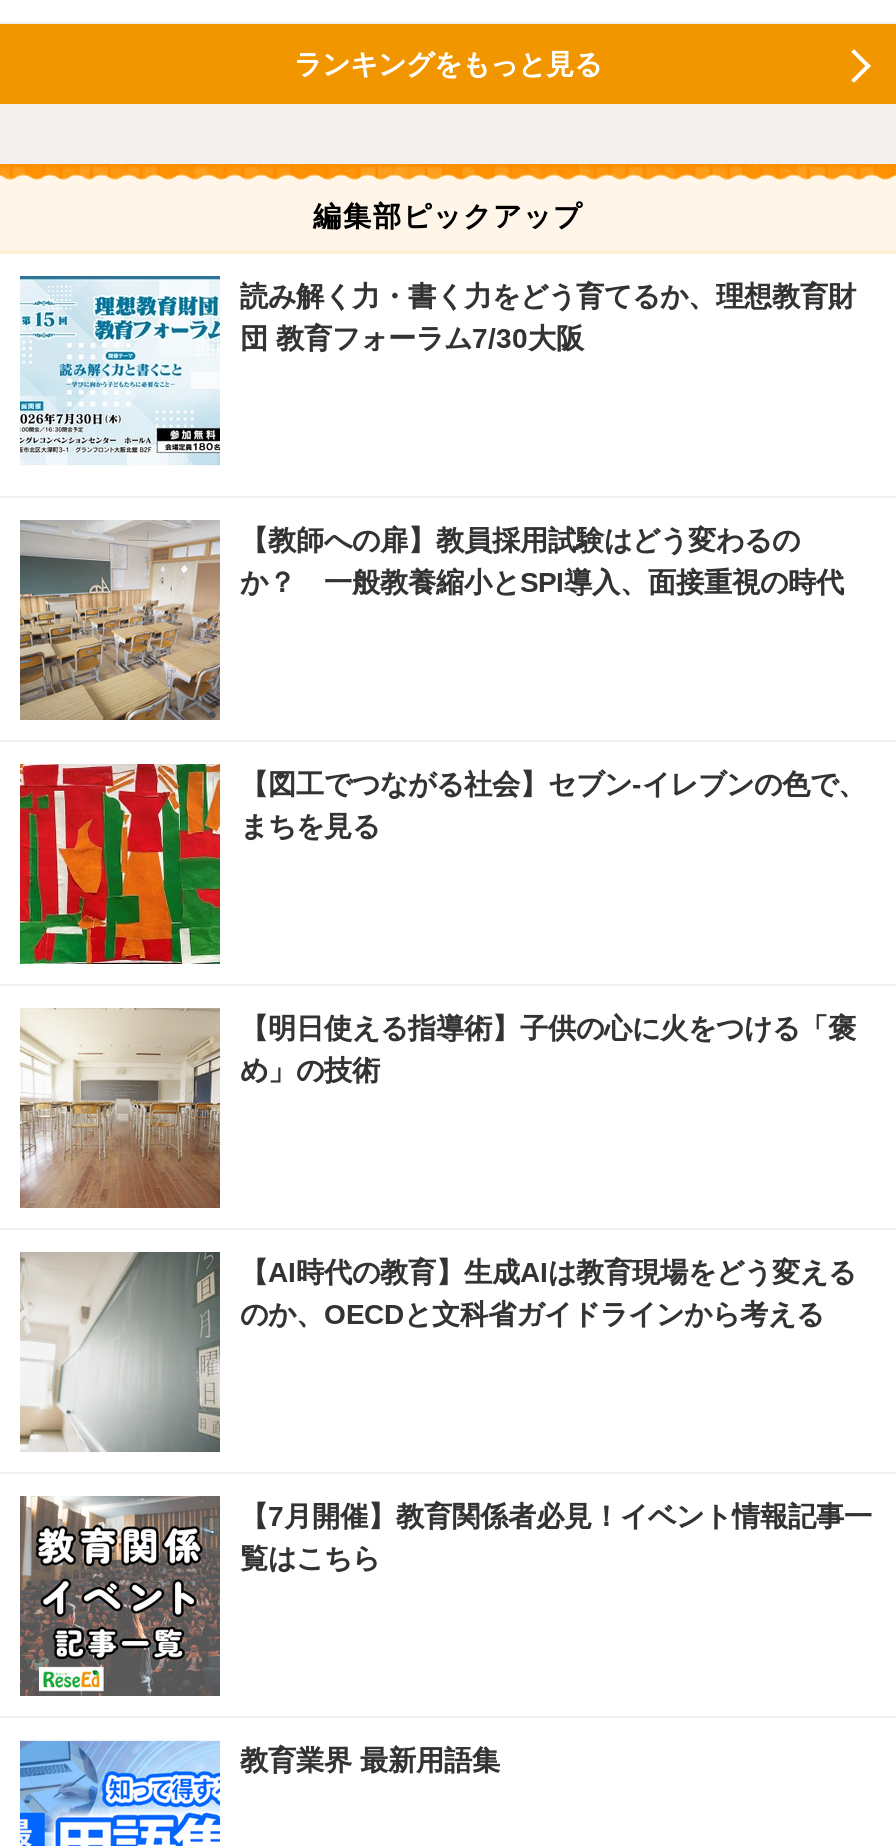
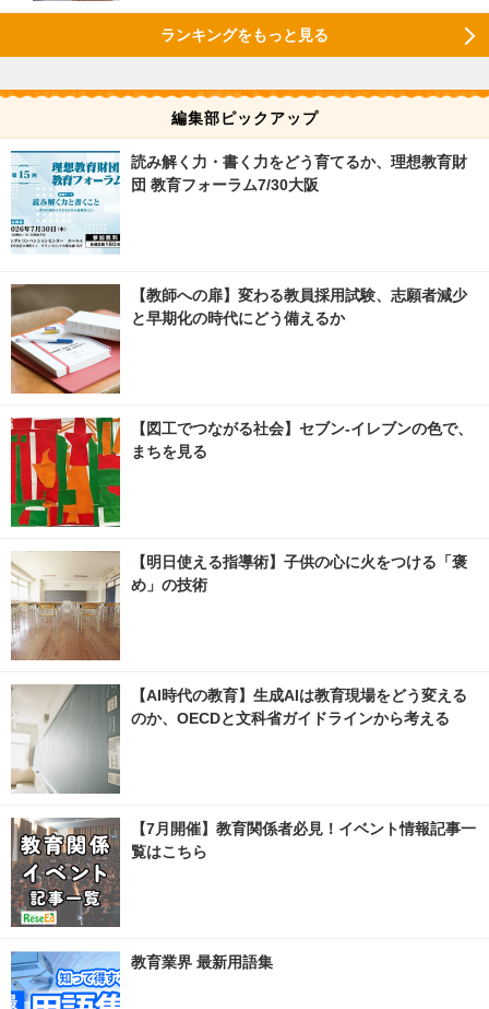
[20,520,844,722] [image] | 【教師への扉】教員採用試験はどう変わるの | か？ 一般教養縮小とSPI導入、面接重視の時代 -> [11,283,467,394] [image] | 【教師への扉】変わる教員採用試験、志願者減少 | と早期化の時代にどう備えるか

